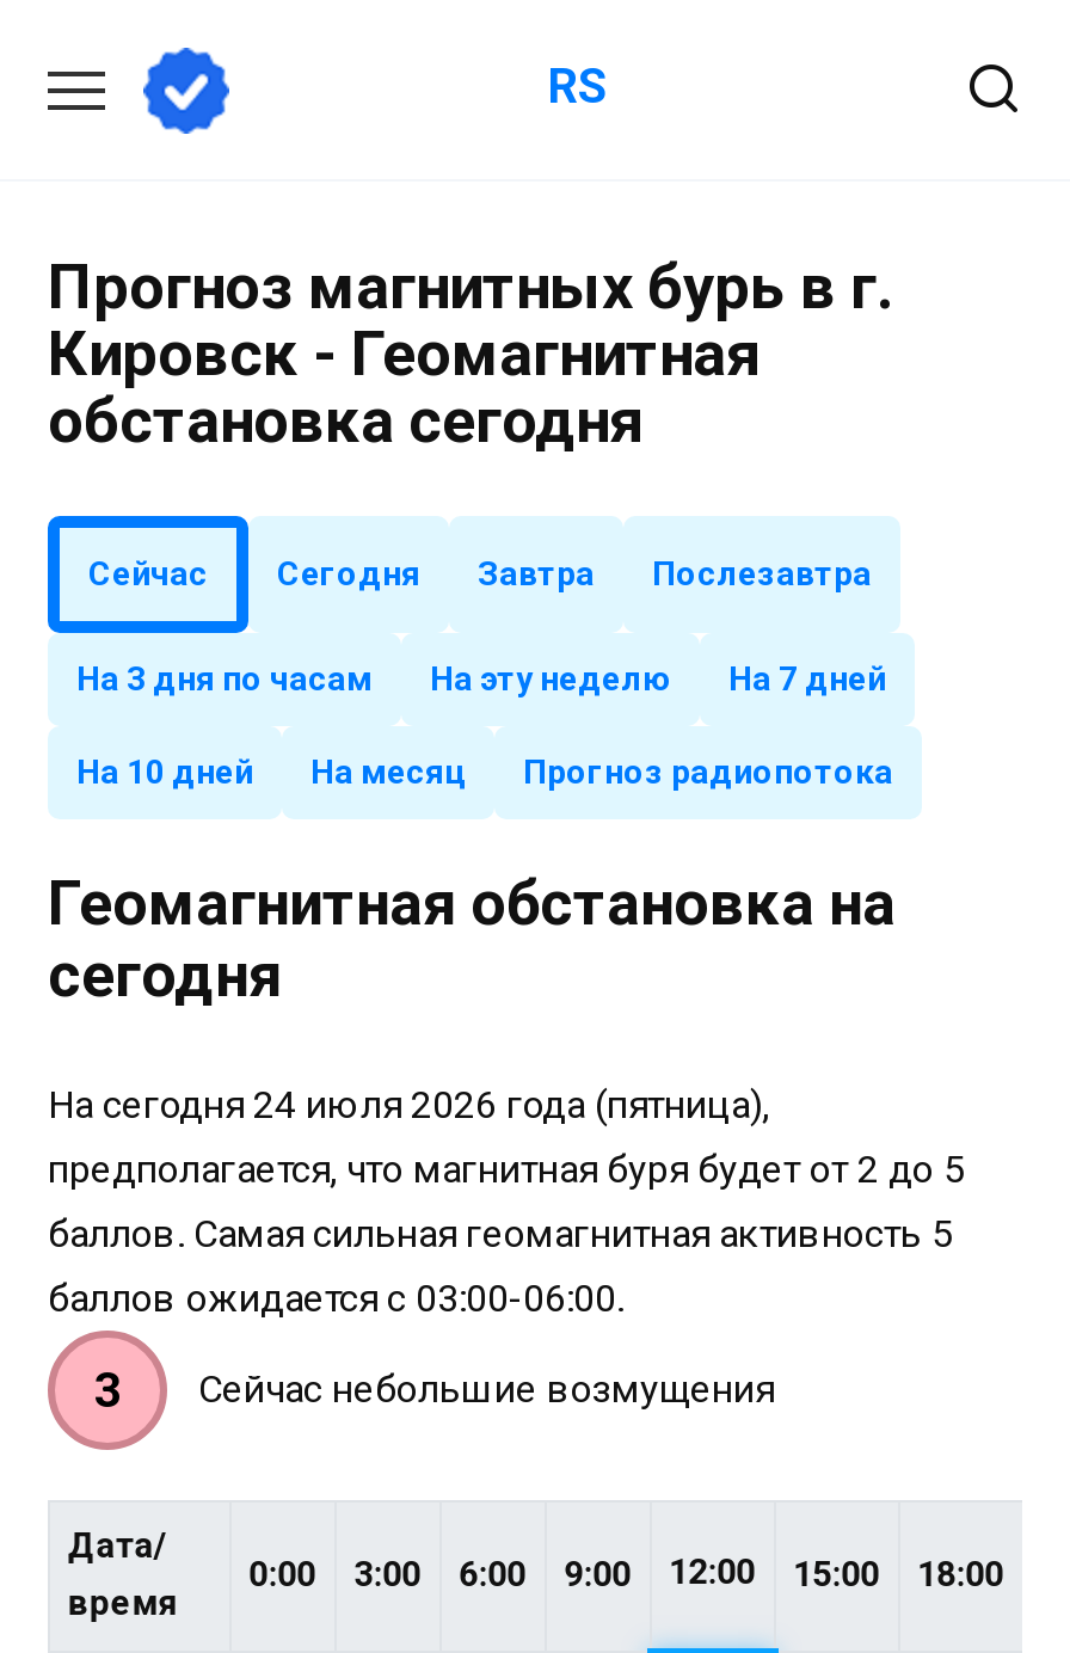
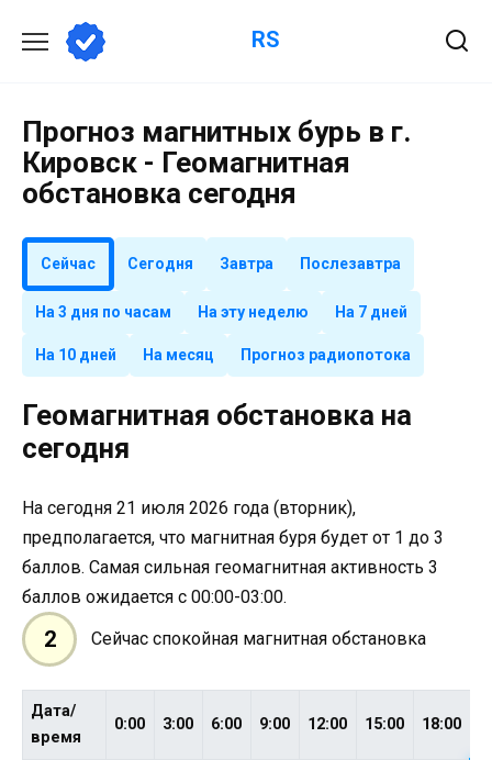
[48,1081,965,1320] На сегодня 24 июля 2026 года (пятница), | предполагается, что магнитная буря будет от 2 до 5 | баллов. Самая сильная геомагнитная активность 5 | баллов ожидается с 03:00-06:00. -> [22,497,444,607] На сегодня 21 июля 2026 года (вторник), | предполагается, что магнитная буря будет от 1 до 3 | баллов. Самая сильная геомагнитная активность 3 | баллов ожидается с 00:00-03:00.
[94,1361,774,1418] 3 | Сейчас небольшие возмущения -> [43,626,426,652] 2 | Сейчас спокойная магнитная обстановка

